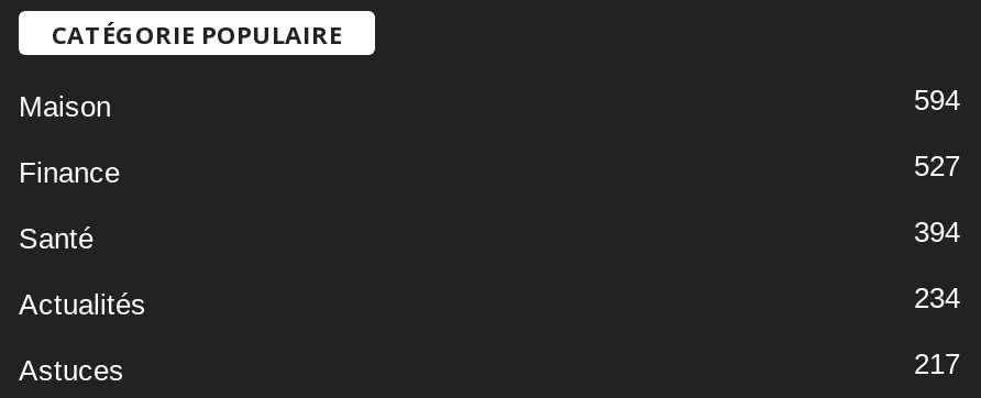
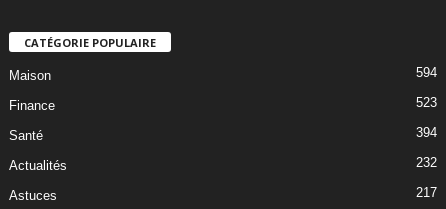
[914,148,960,181] 527 -> [416,94,437,109] 523
[914,280,960,313] 234 -> [416,154,437,169] 232

